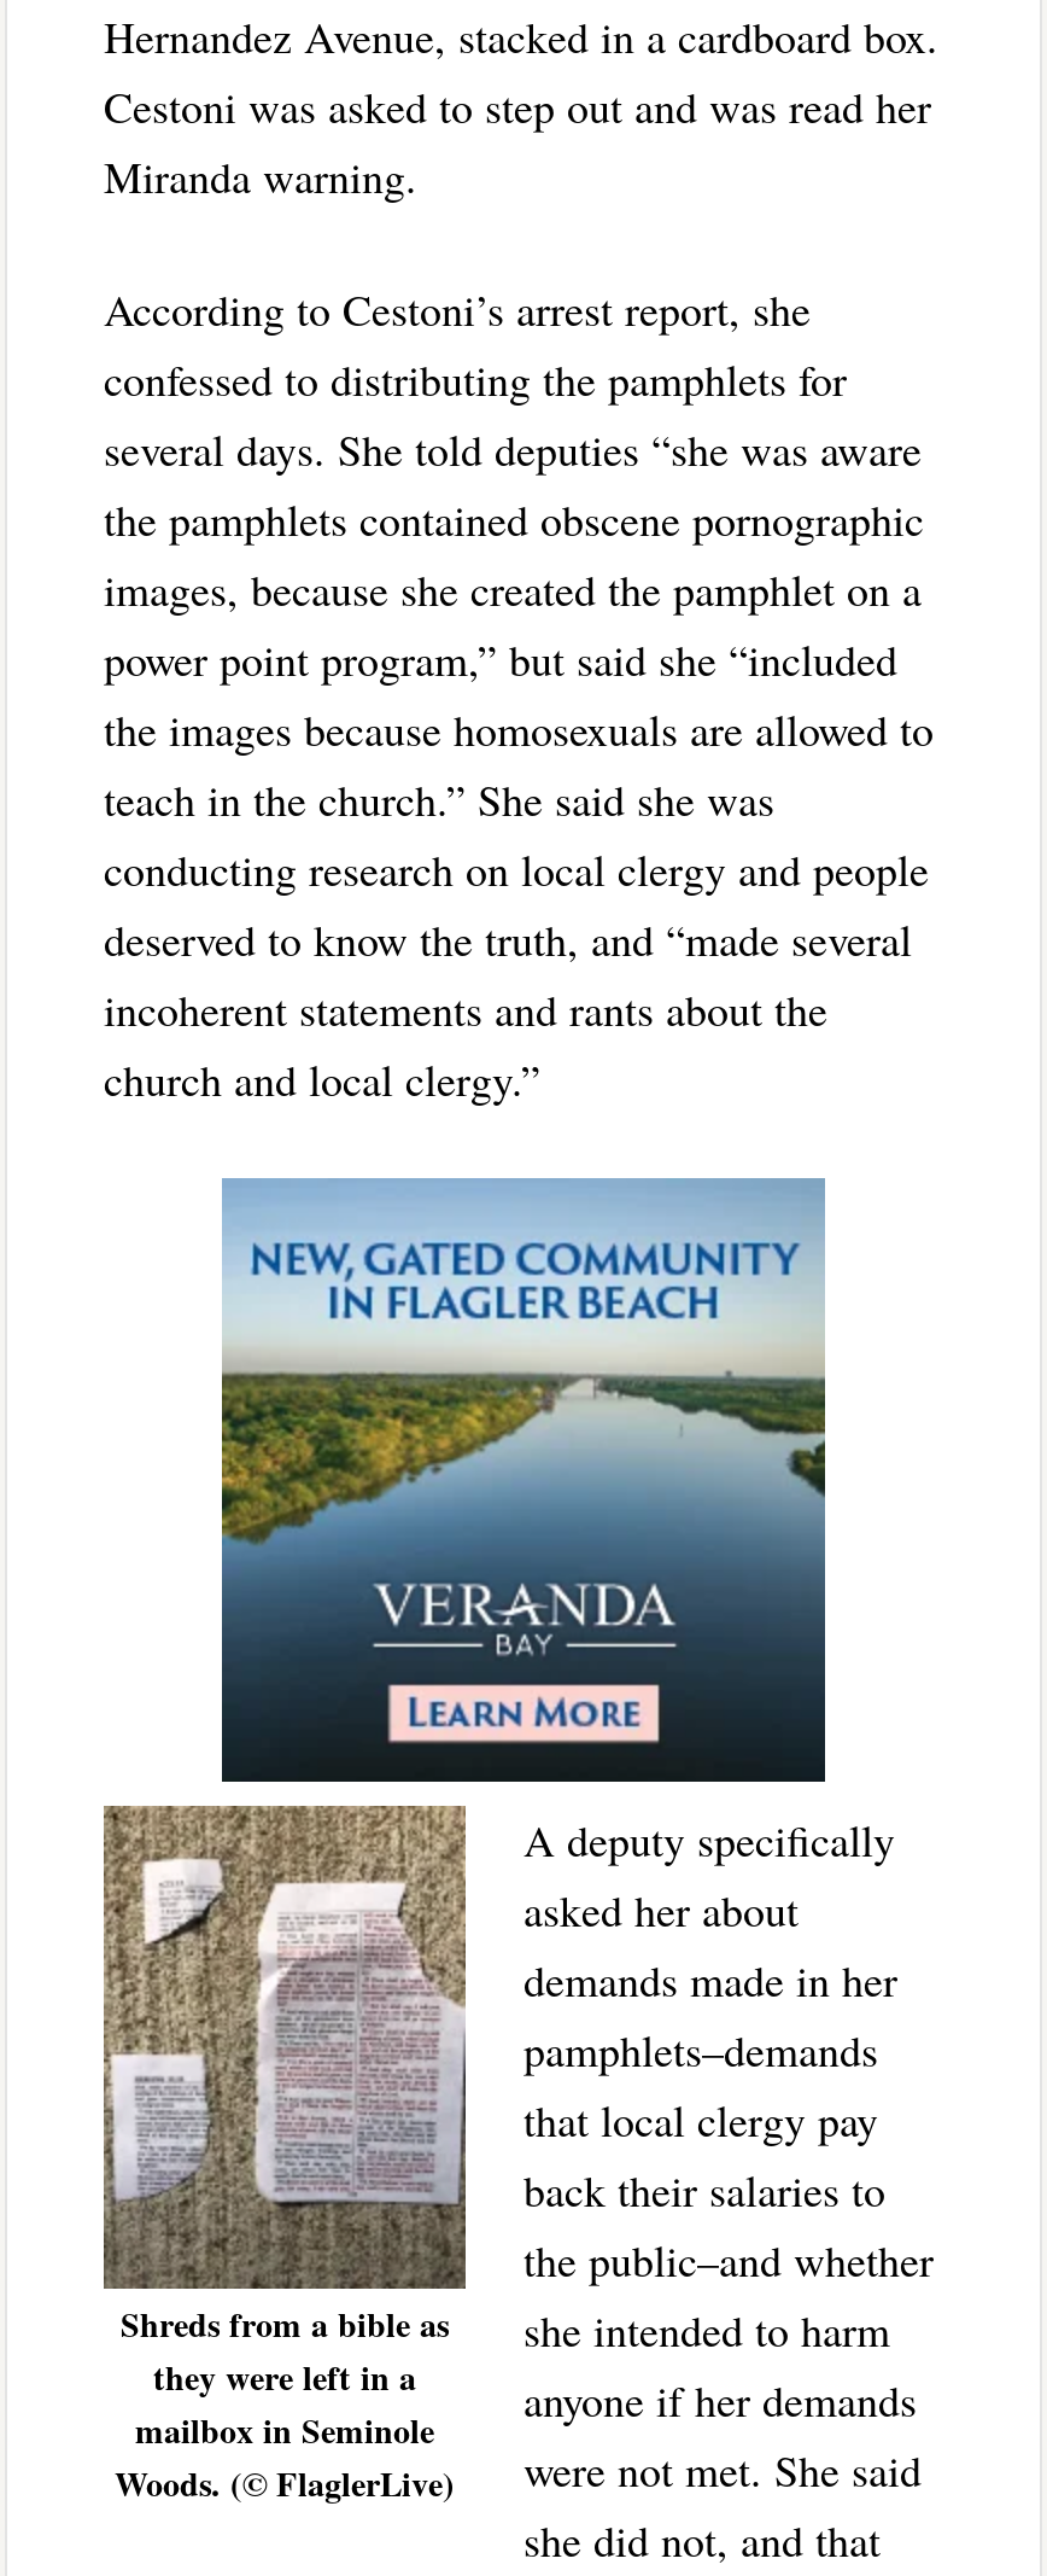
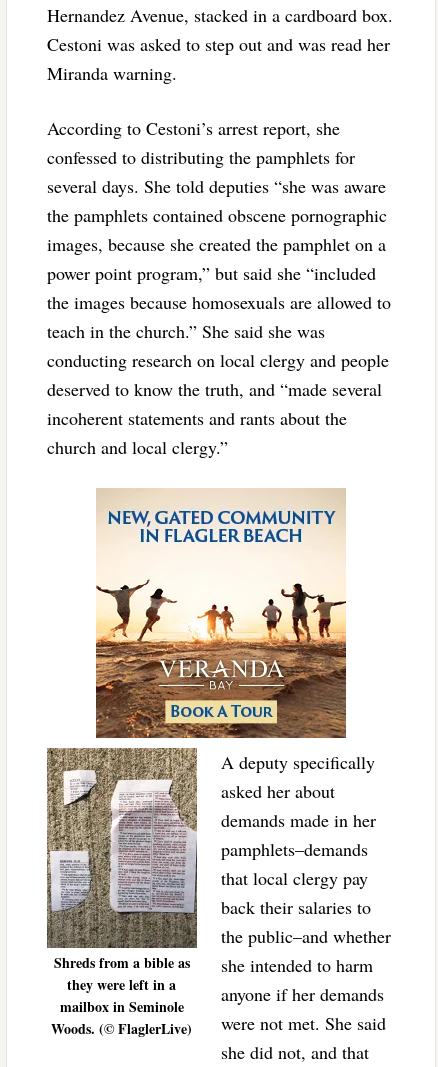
[220,1176,827,1784] [image] -> [95,488,347,739] [image]

